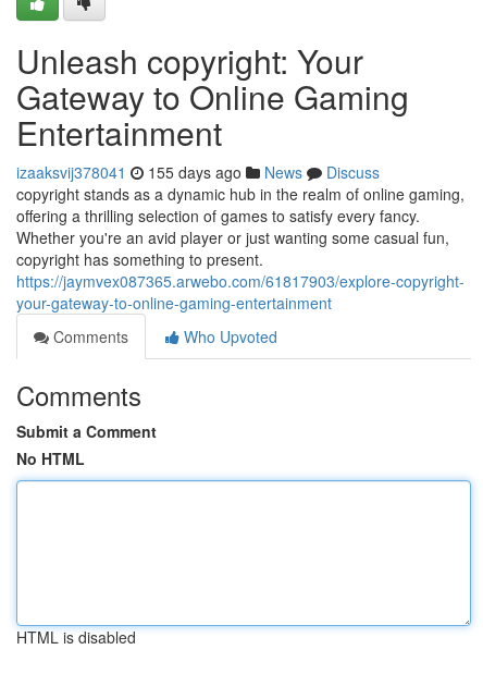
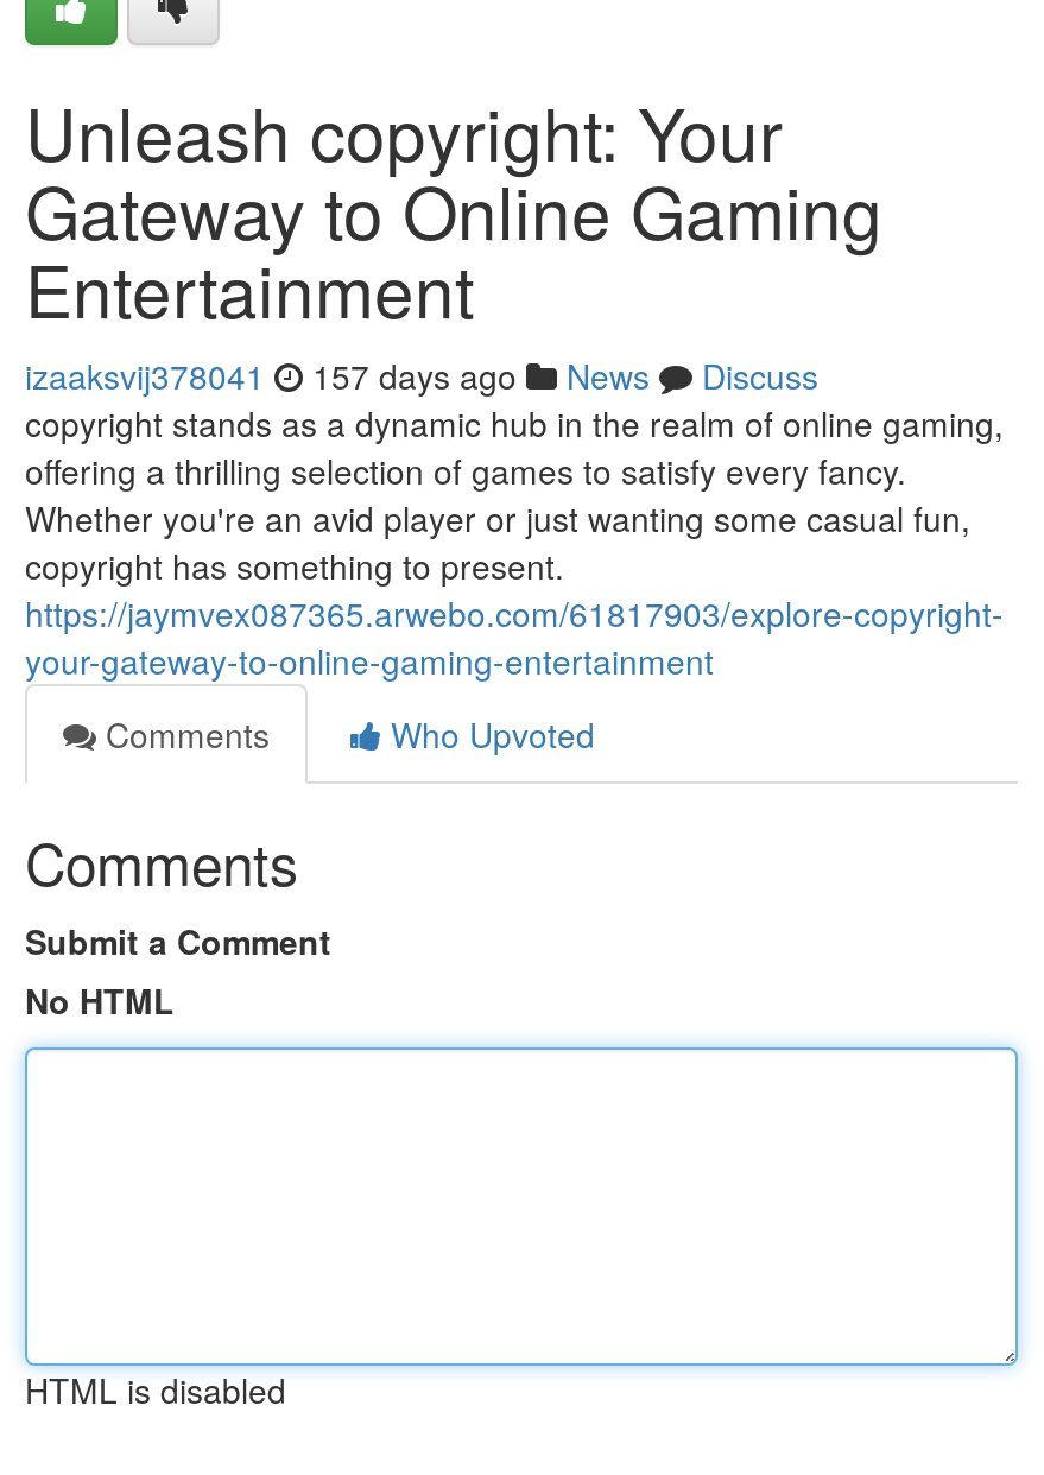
[16,161,380,183] izaaksvij378041 155 days ago News Discuss -> [25,352,818,399] izaaksvij378041 157 days ago News Discuss

